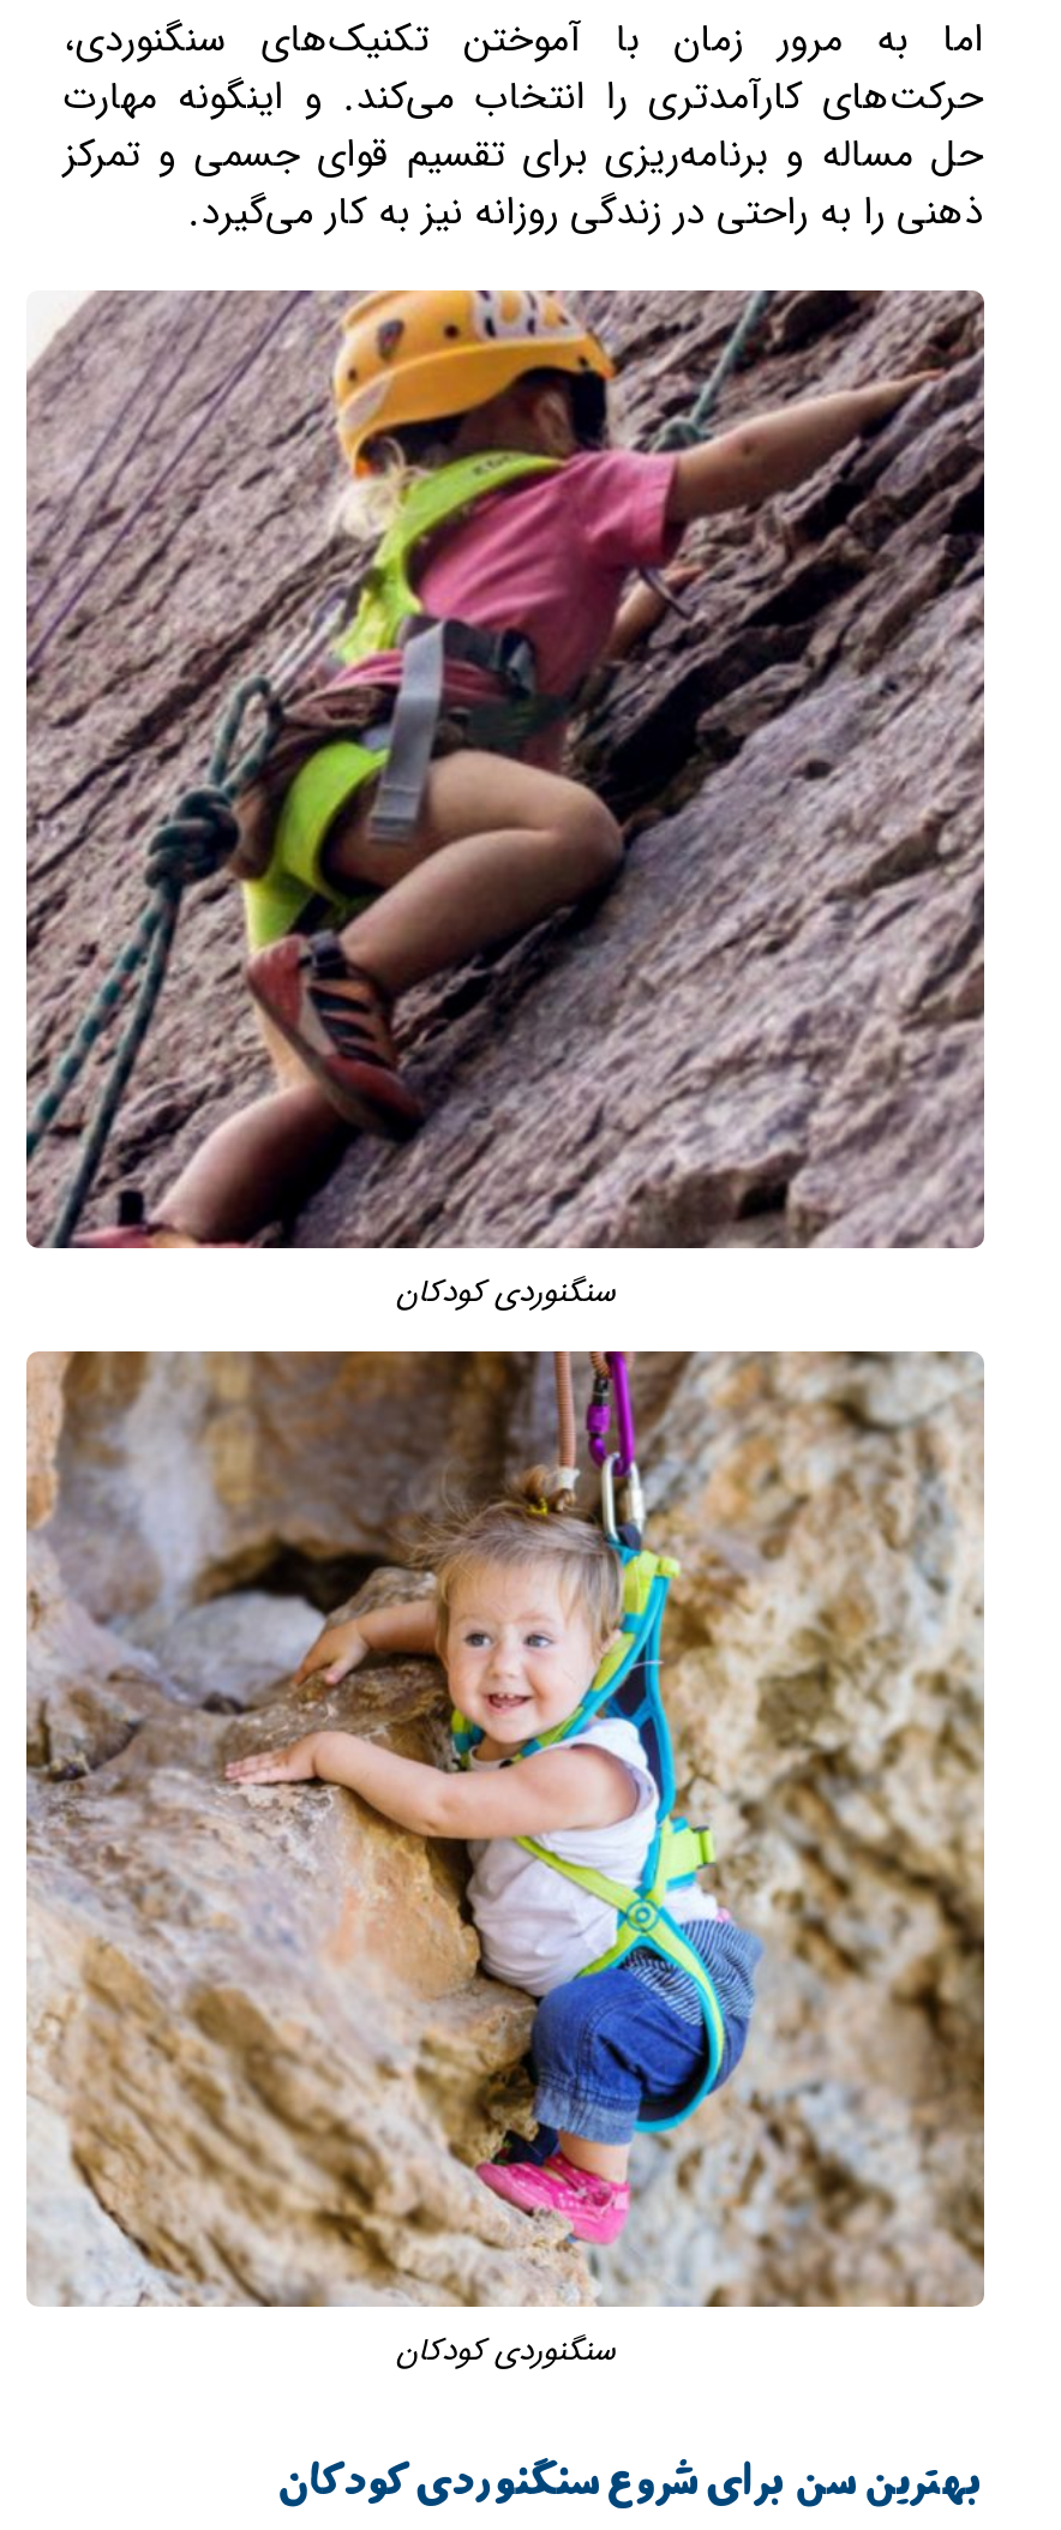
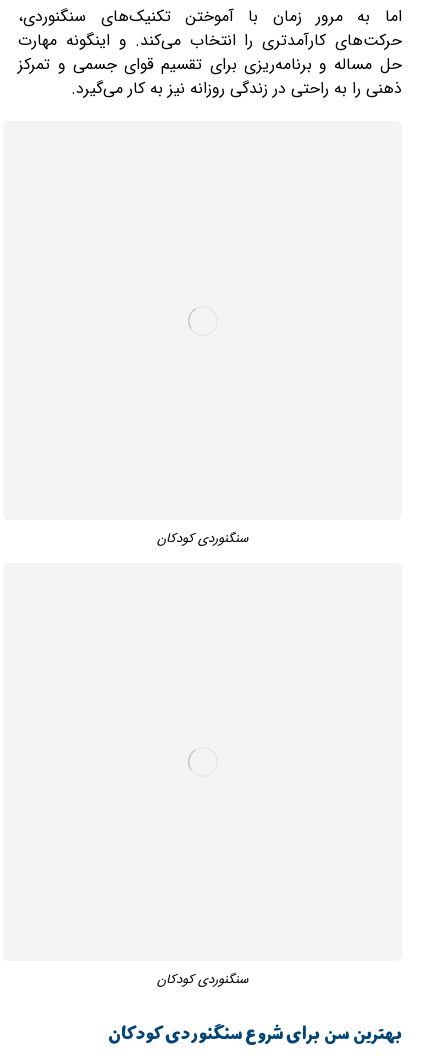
[24,288,987,1251] [image] -> none
[24,1349,987,2309] [image] -> none

